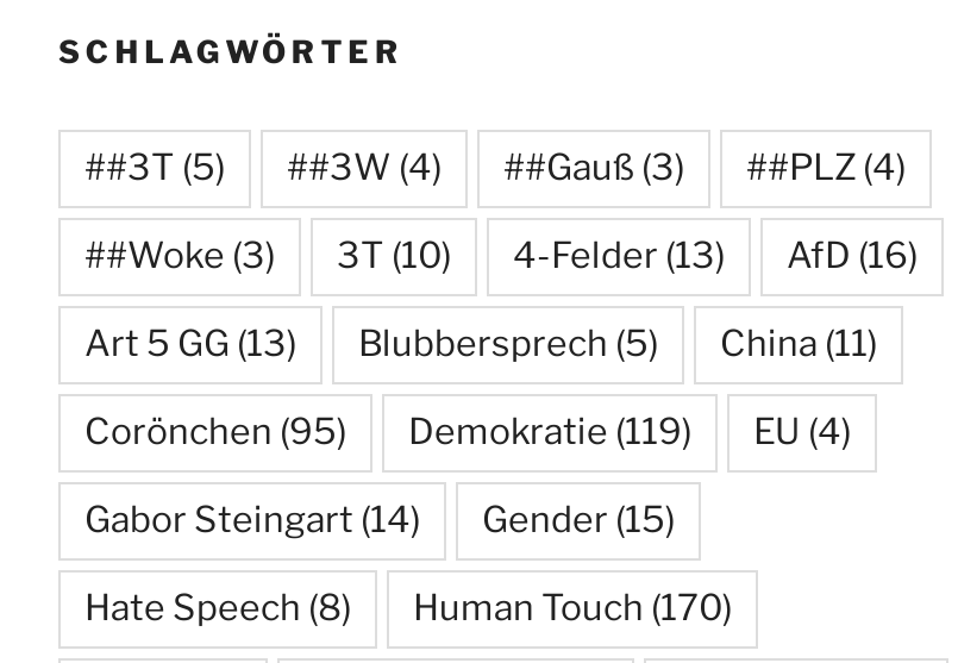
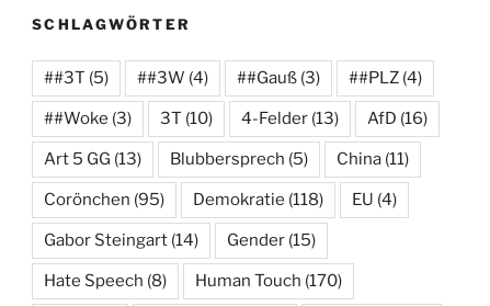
[84,410,851,453] Corönchen (95) Demokratie (119) EU (4) -> [44,189,397,209] Corönchen (95) Demokratie (118) EU (4)

